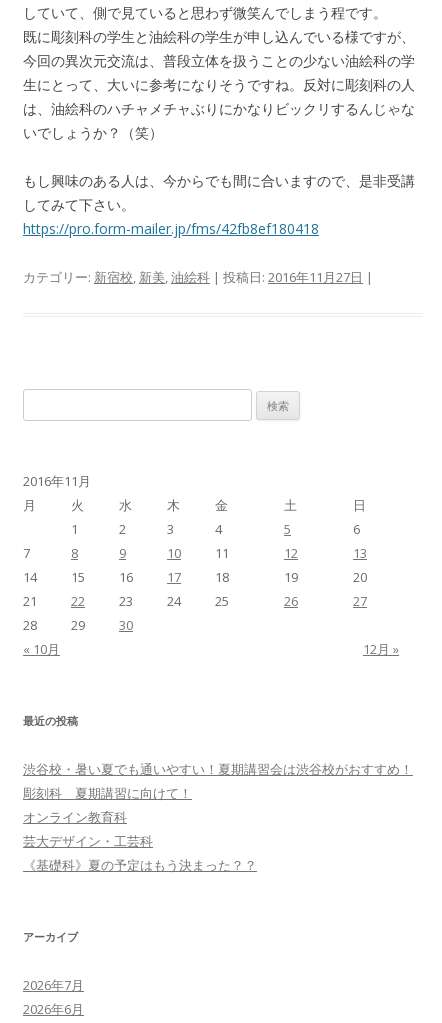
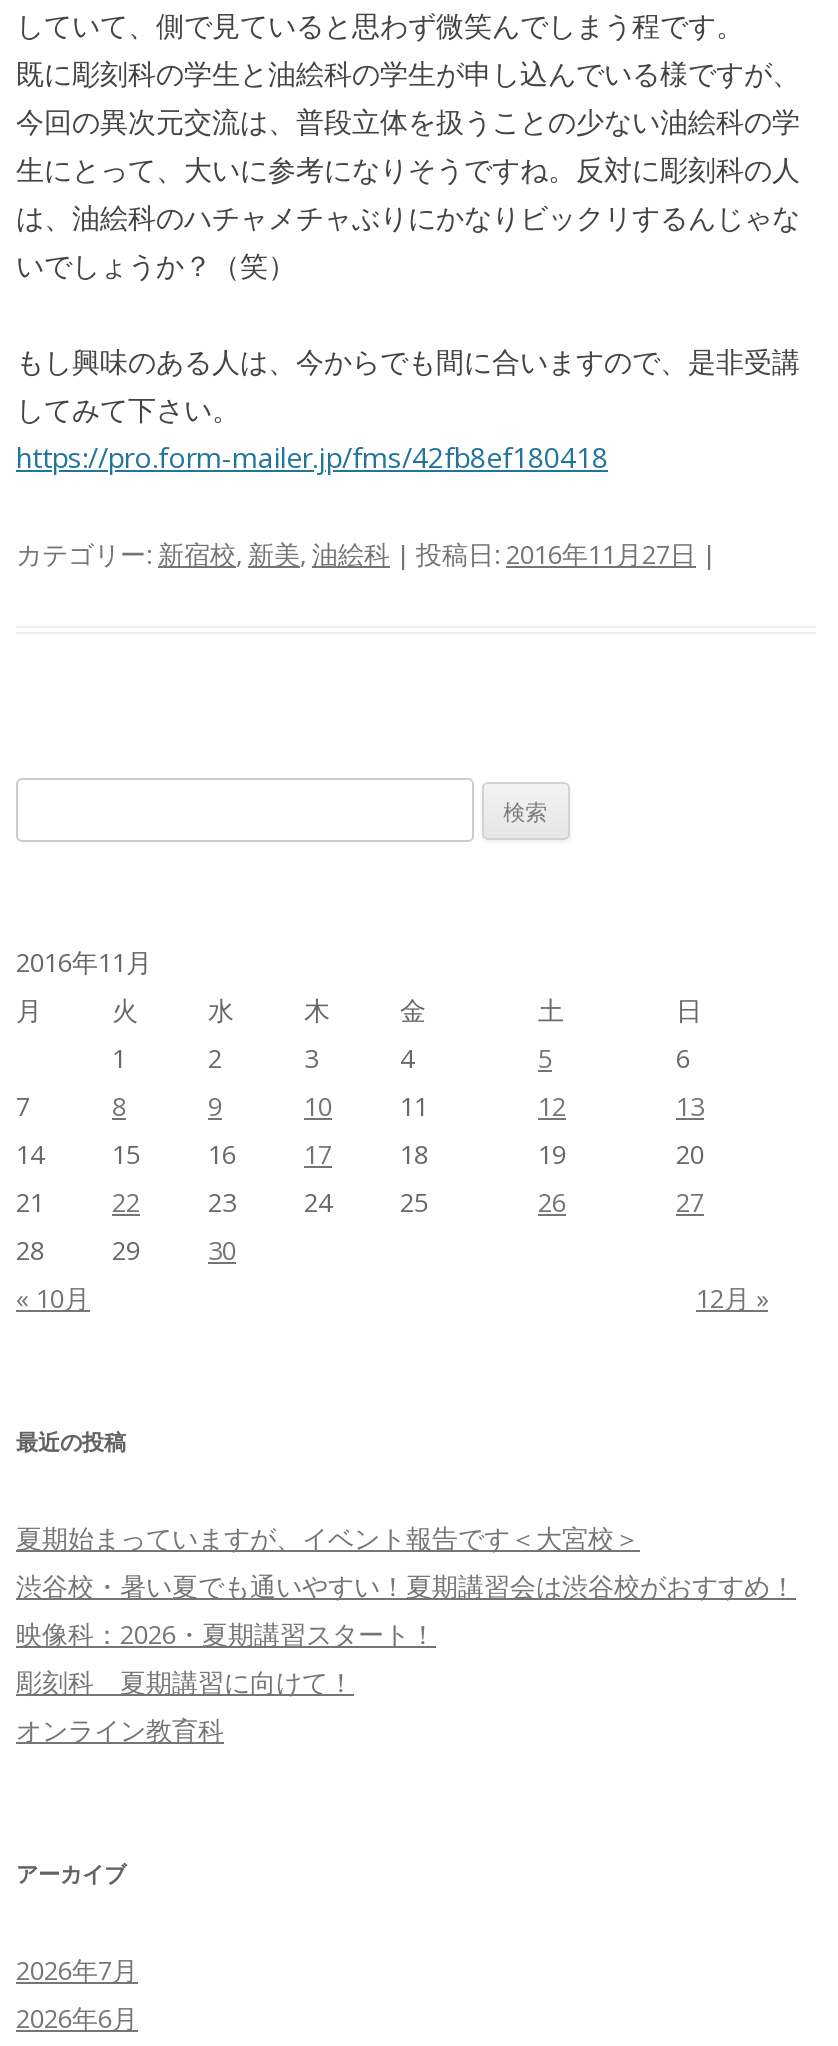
none -> [16,1521,640,1557] 夏期始まっていますが、イベント報告です＜大宮校＞
moved [23,760,413,778] -> [16,1569,796,1605]: 渋谷校・暑い夏でも通いやすい！夏期講習会は渋谷校がおすすめ！
none -> [16,1617,436,1653] 映像科：2026・夏期講習スタート！
moved [23,784,192,826] -> [16,1665,354,1749]: 彫刻科 夏期講習に向けて！ | オンライン教育科
[23,832,257,874] 芸大デザイン・工芸科 | 《基礎科》夏の予定はもう決まった？？ -> none

